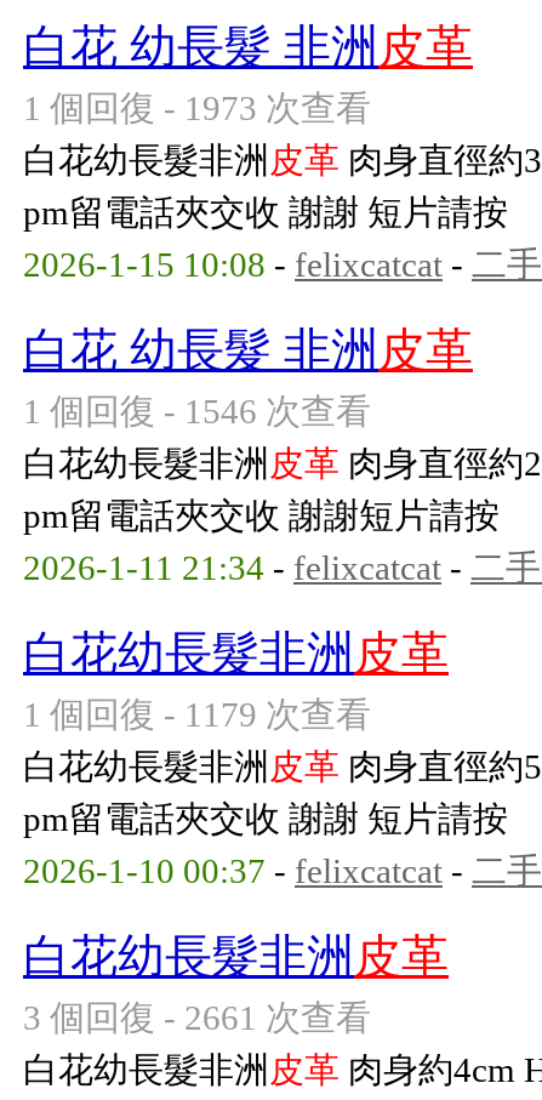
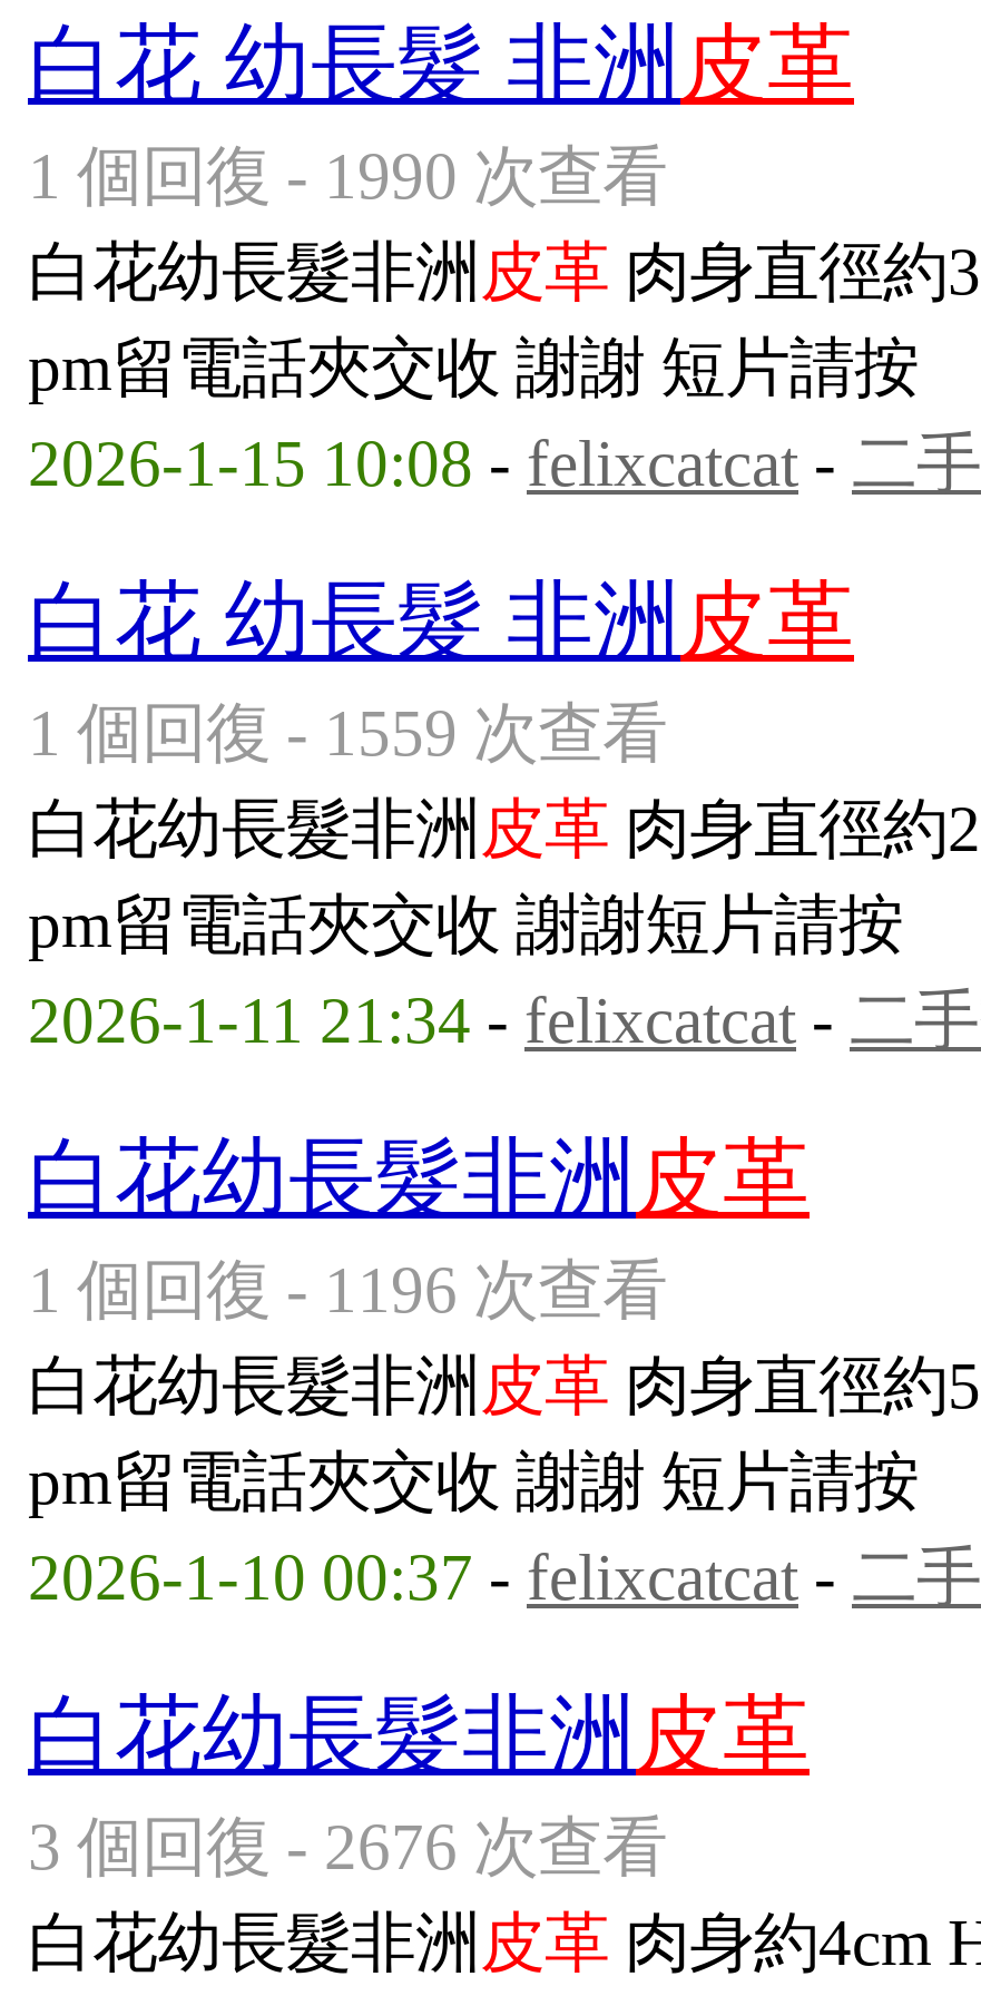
[23,89,371,127] 1 個回復 - 1973 次查看 -> [28,140,667,212] 1 個回復 - 1990 次查看
[23,392,371,431] 1 個回復 - 1546 次查看 -> [28,697,667,769] 1 個回復 - 1559 次查看
[23,695,371,734] 1 個回復 - 1179 次查看 -> [28,1254,667,1325] 1 個回復 - 1196 次查看
[23,998,371,1037] 3 個回復 - 2661 次查看 -> [28,1811,667,1882] 3 個回復 - 2676 次查看

